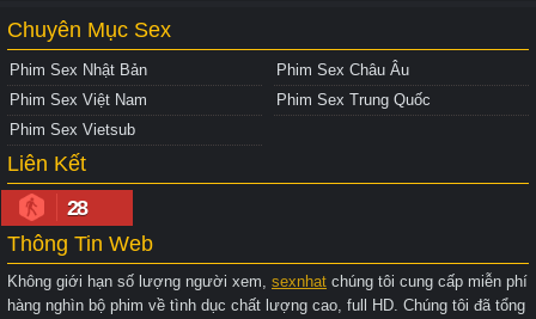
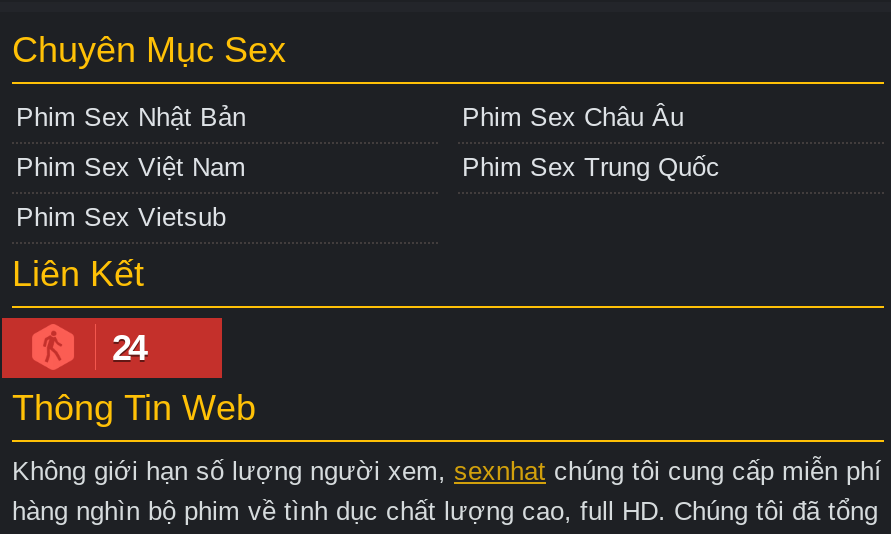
[67,196,86,220] 28 -> [112,329,144,369] 24

